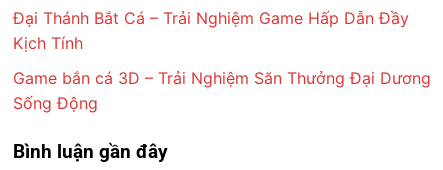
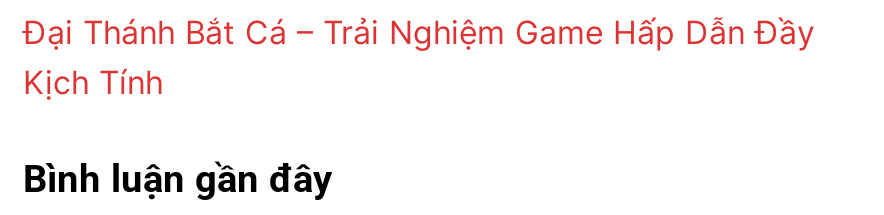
[13,68,431,113] Game bắn cá 3D – Trải Nghiệm Săn Thưởng Đại Dương | Sống Động -> none

